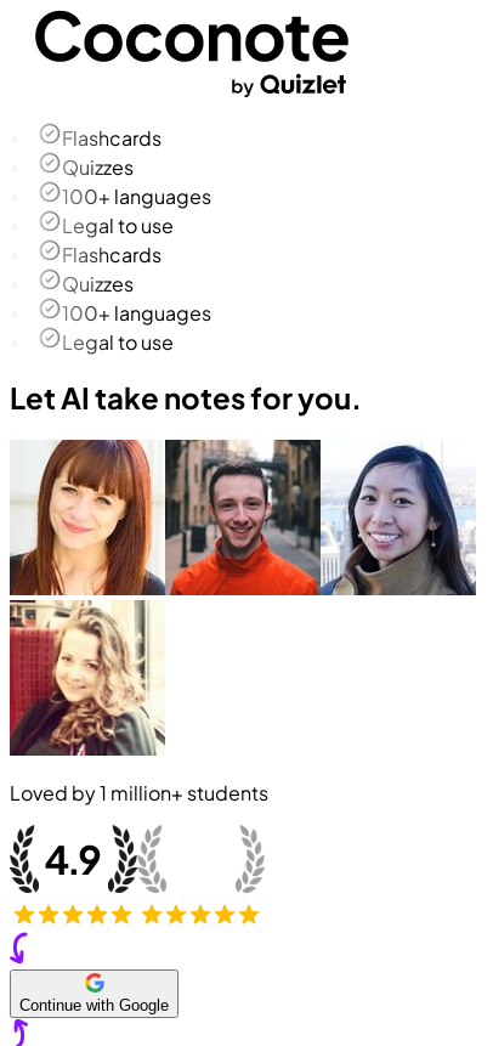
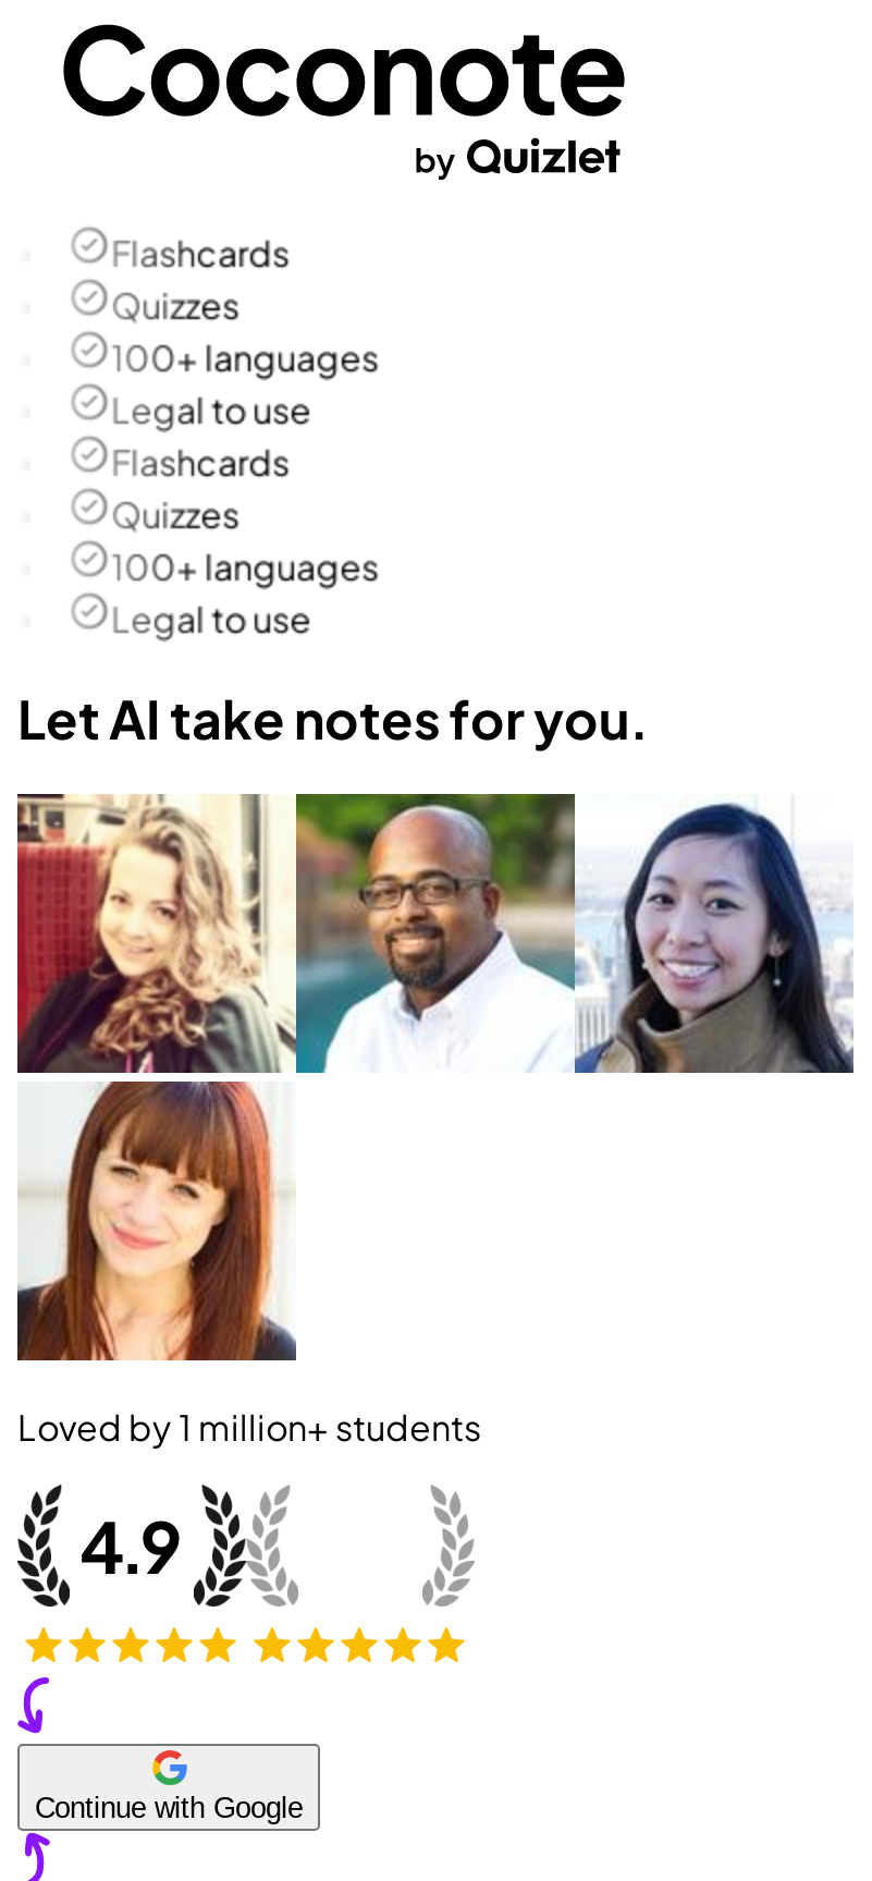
[8,439,322,757] [image] -> [15,792,577,1363] [image]

